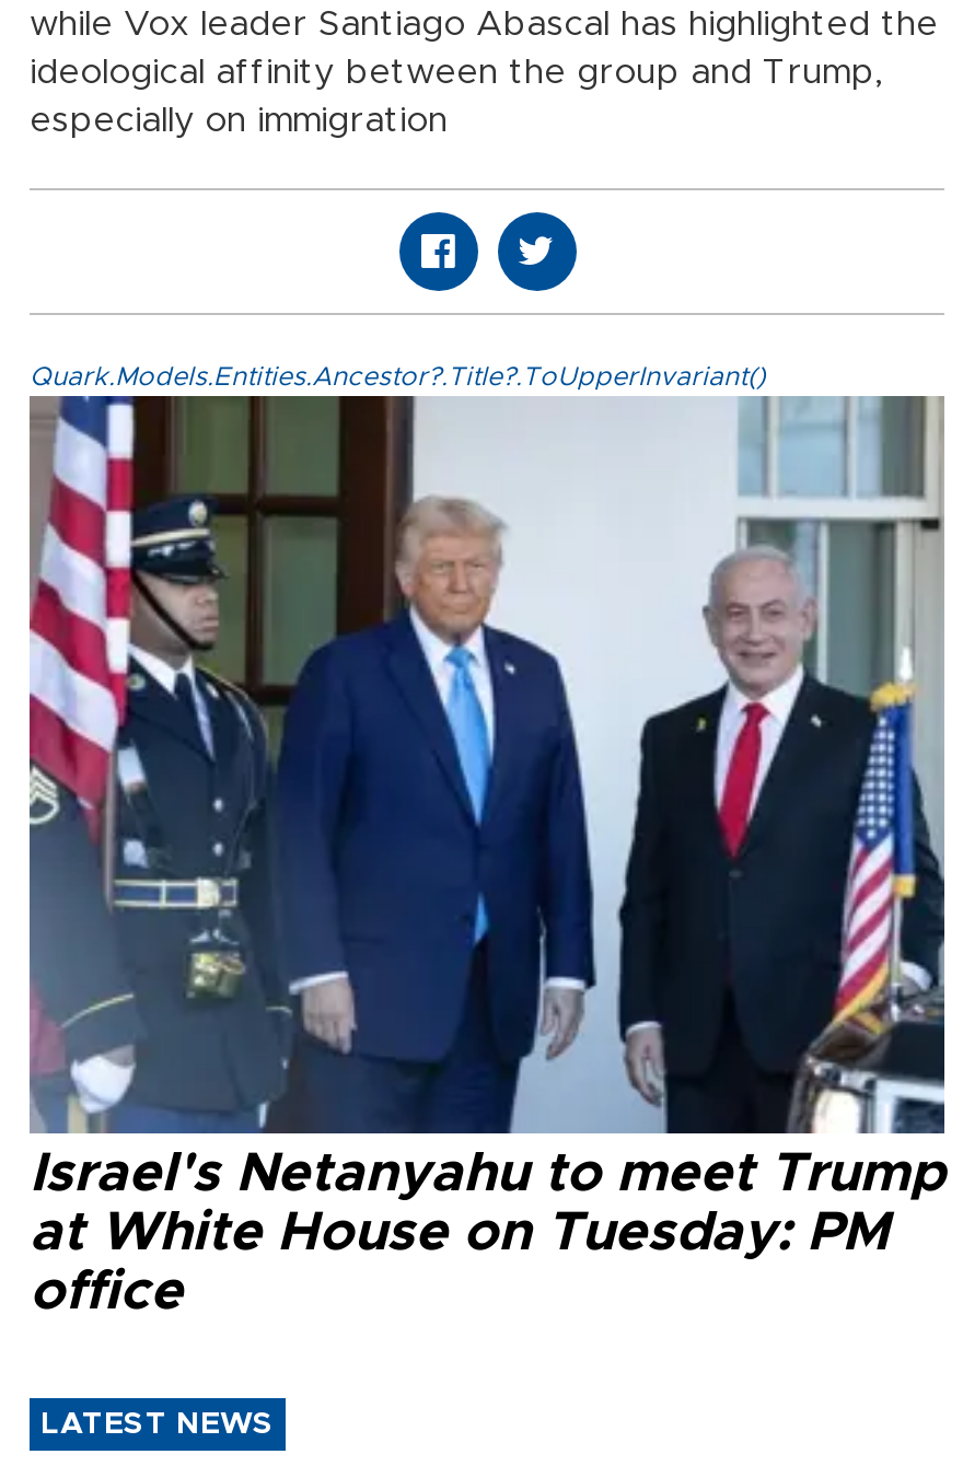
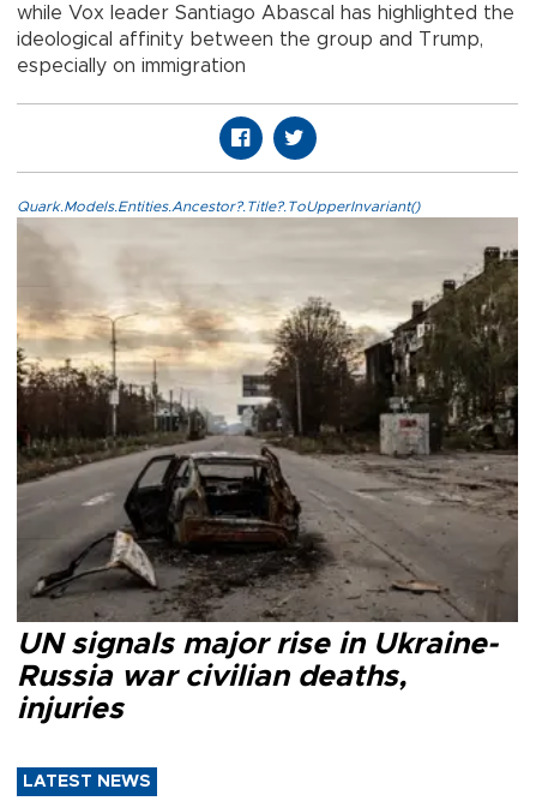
[27,396,944,1320] [image] | Israel's Netanyahu to meet Trump | at White House on Tuesday: PM | office -> [16,217,519,725] [image] | UN signals major rise in Ukraine- | Russia war civilian deaths, | injuries

